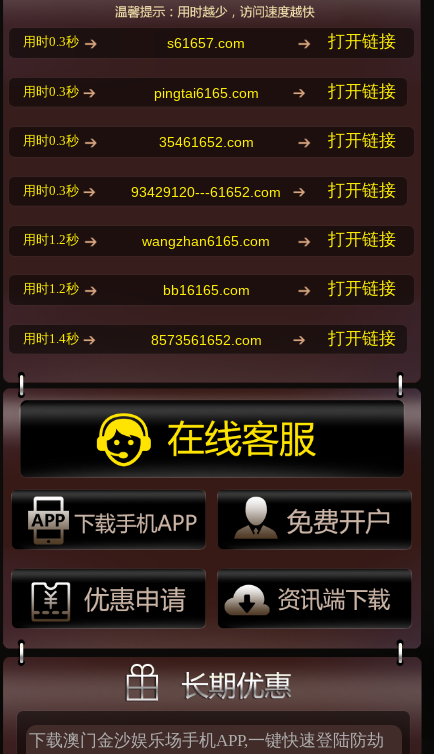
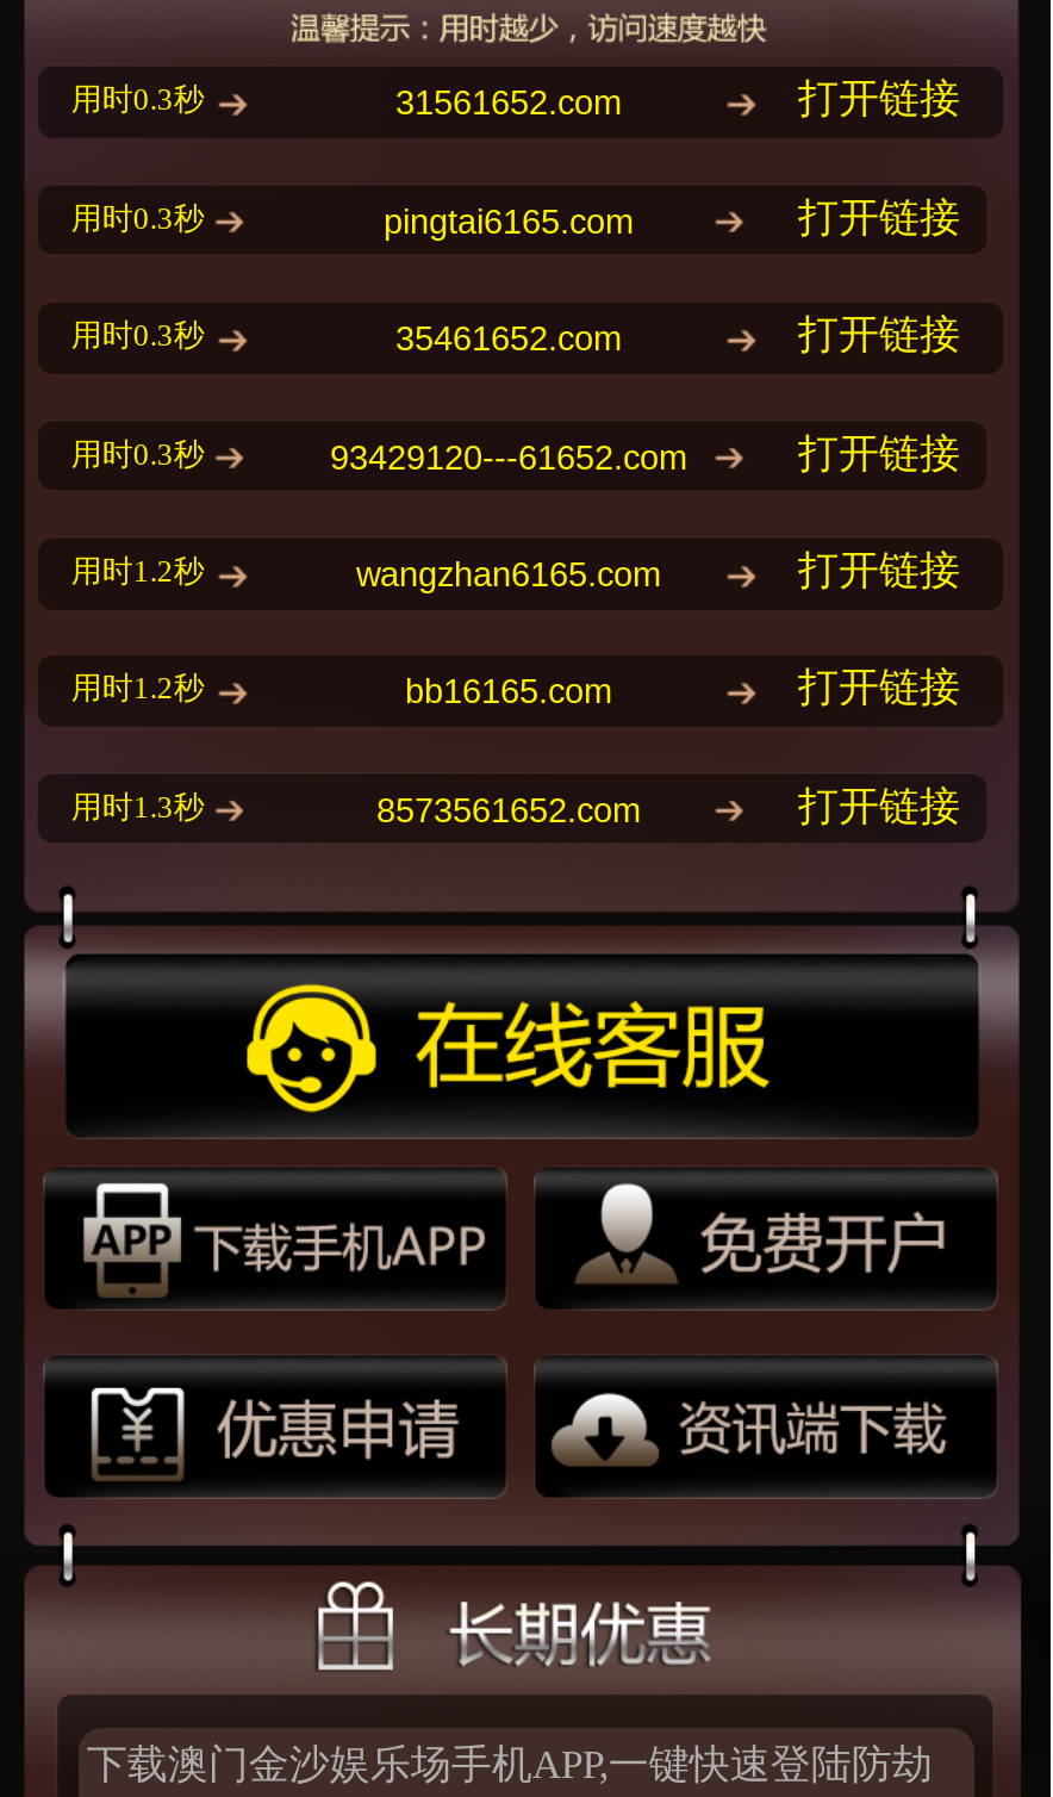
[167,35,245,51] s61657.com -> [395,84,622,122] 31561652.com
[23,332,79,346] 用时1.4秒 -> [71,791,205,824] 用时1.3秒

